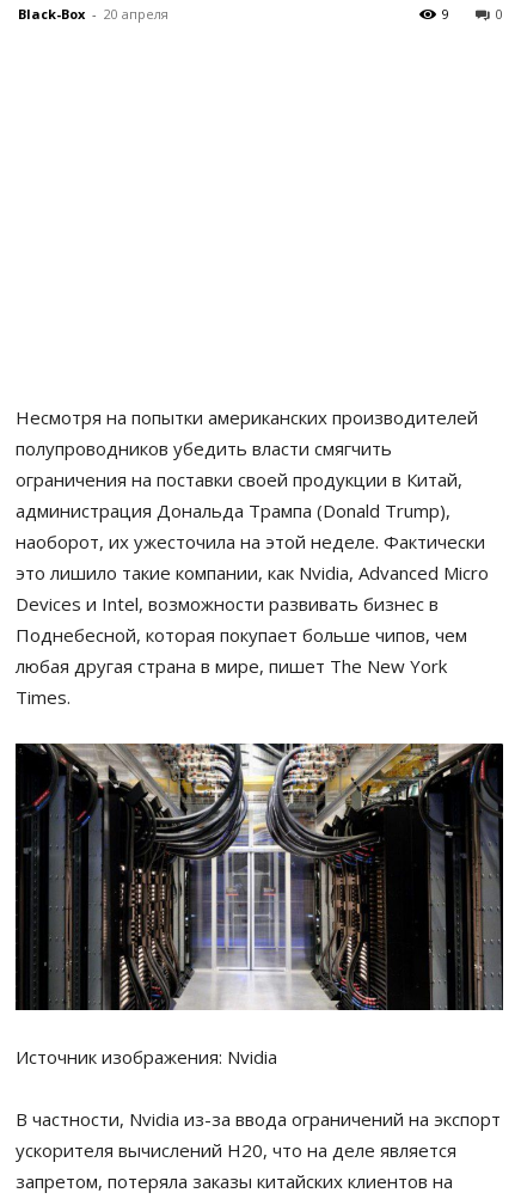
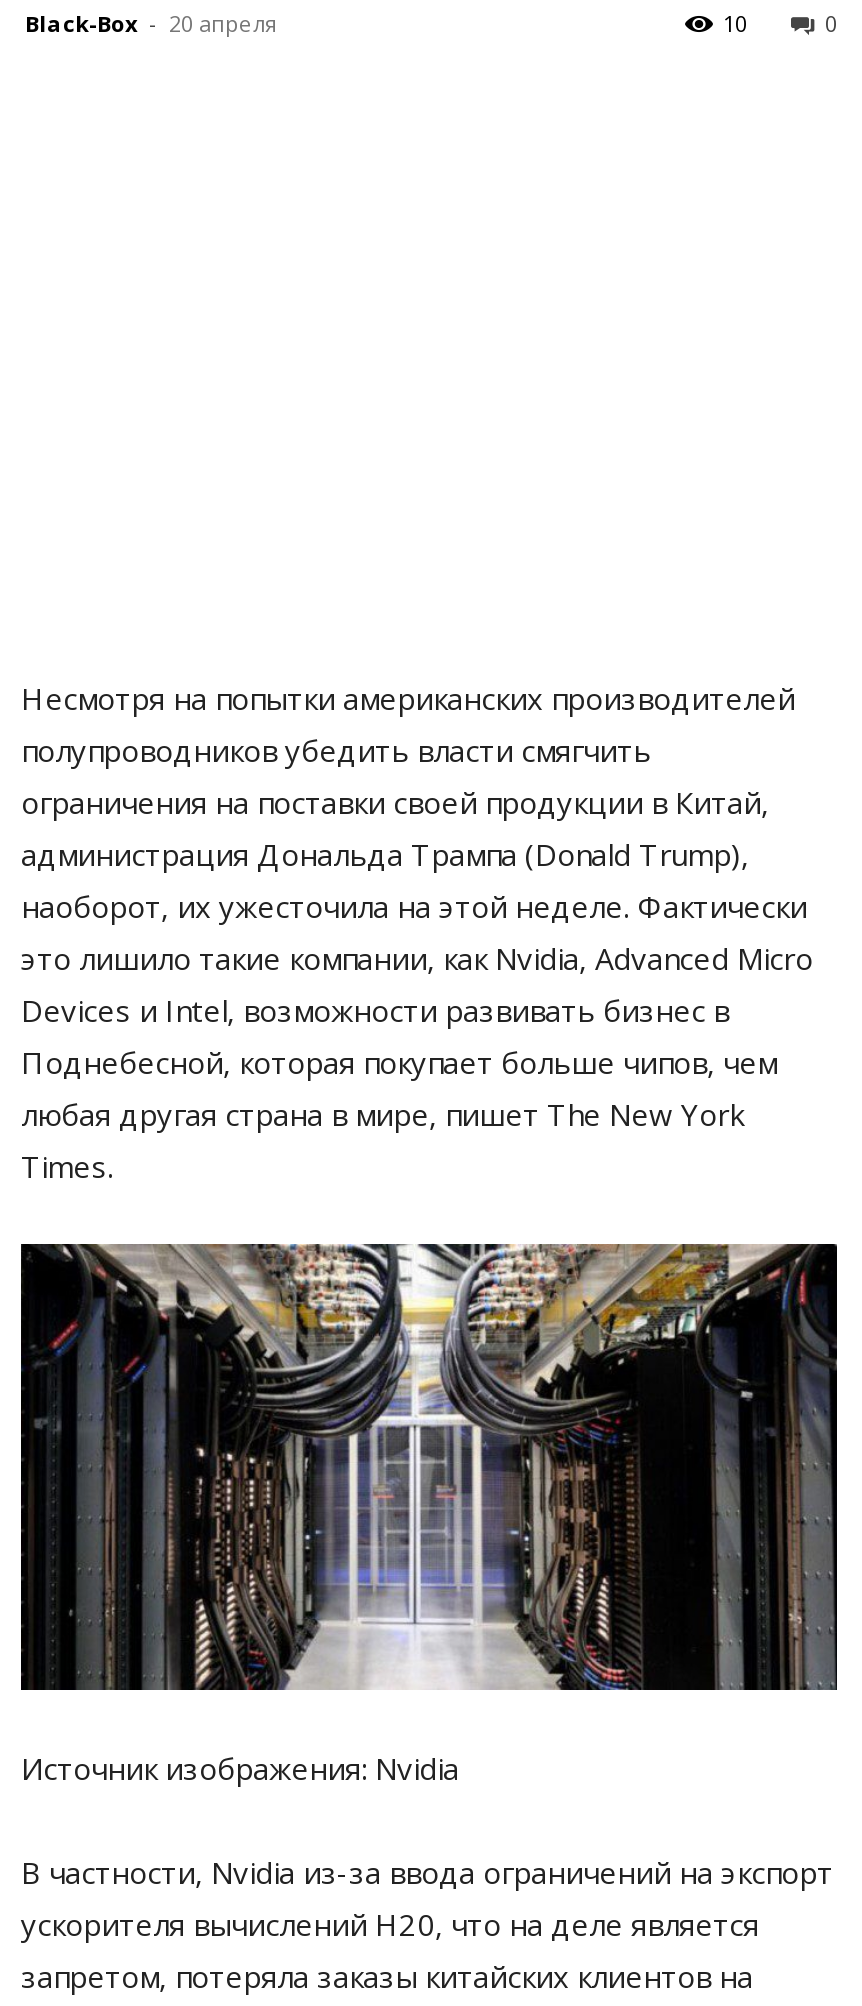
[442,5,449,23] 9 -> [723,8,747,38] 10

